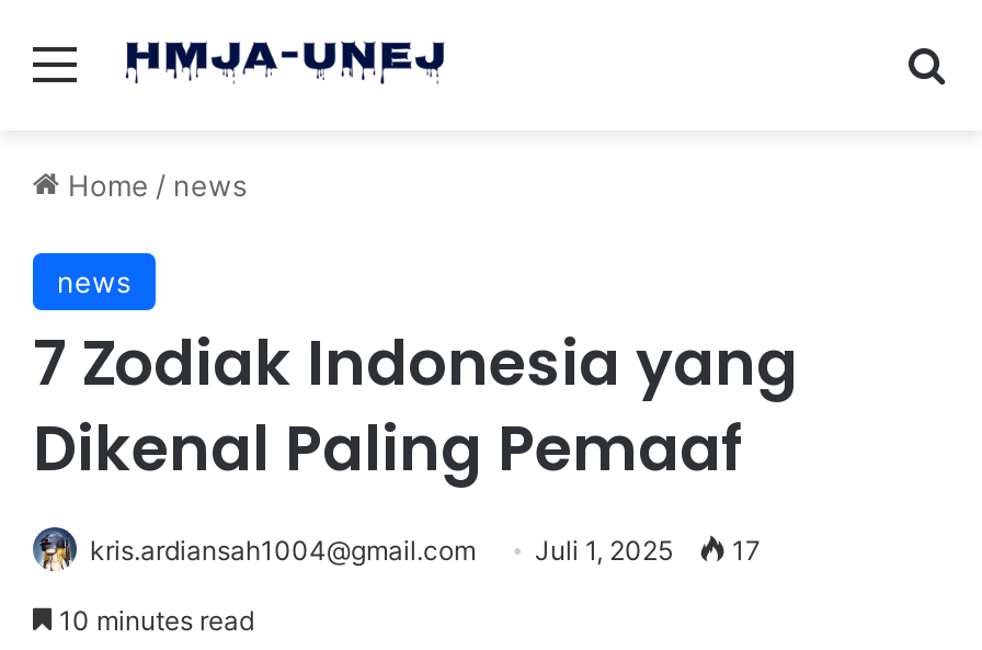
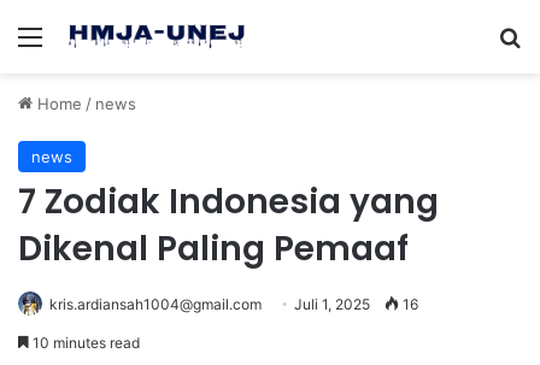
[90,535,761,568] kris.ardiansah1004@gmail.com Juli 1, 2025 17 -> [49,296,418,314] kris.ardiansah1004@gmail.com Juli 1, 2025 16

